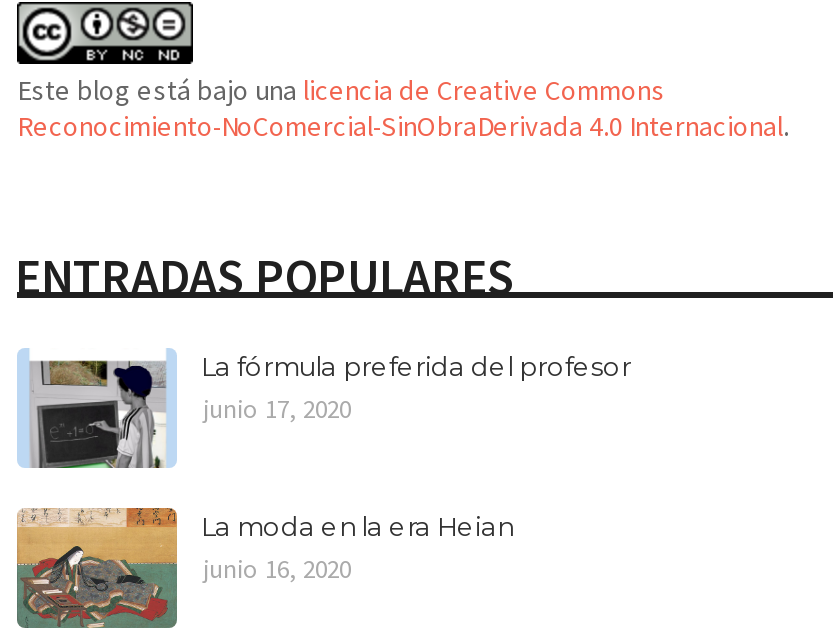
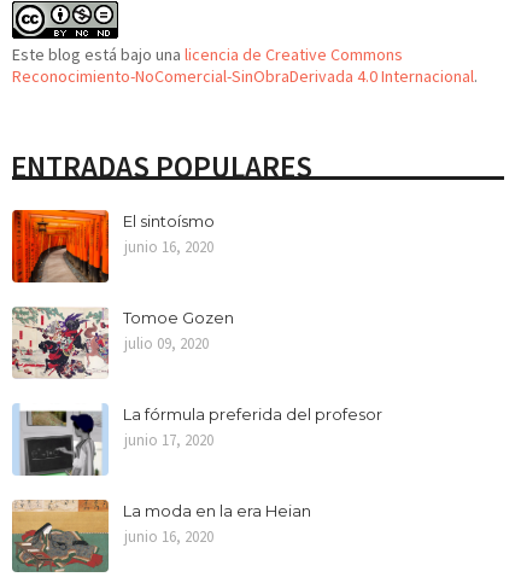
none -> [11,209,234,353] [image] | El sintoísmo | junio 16, 2020 | Tomoe Gozen | julio 09, 2020
none -> [12,307,109,379] [image]

